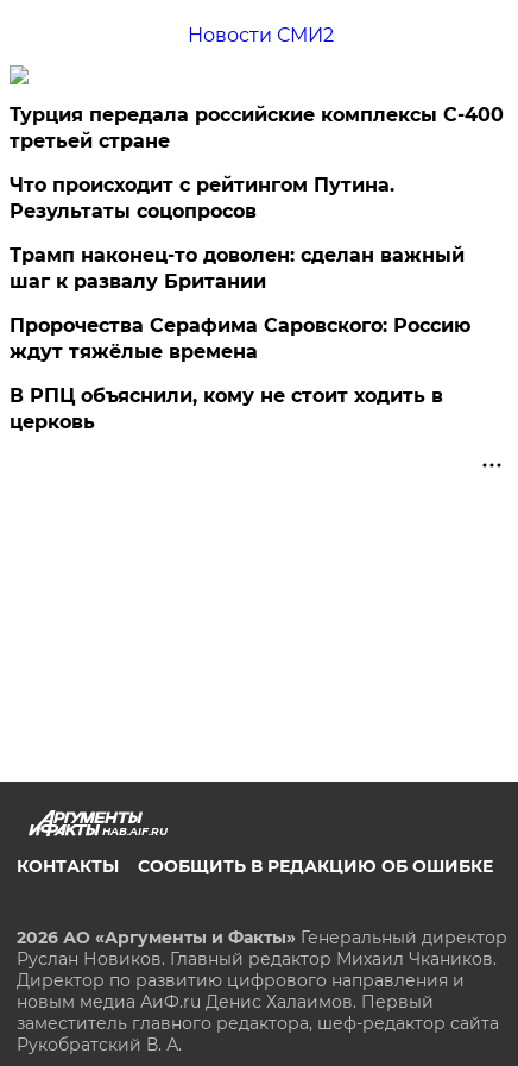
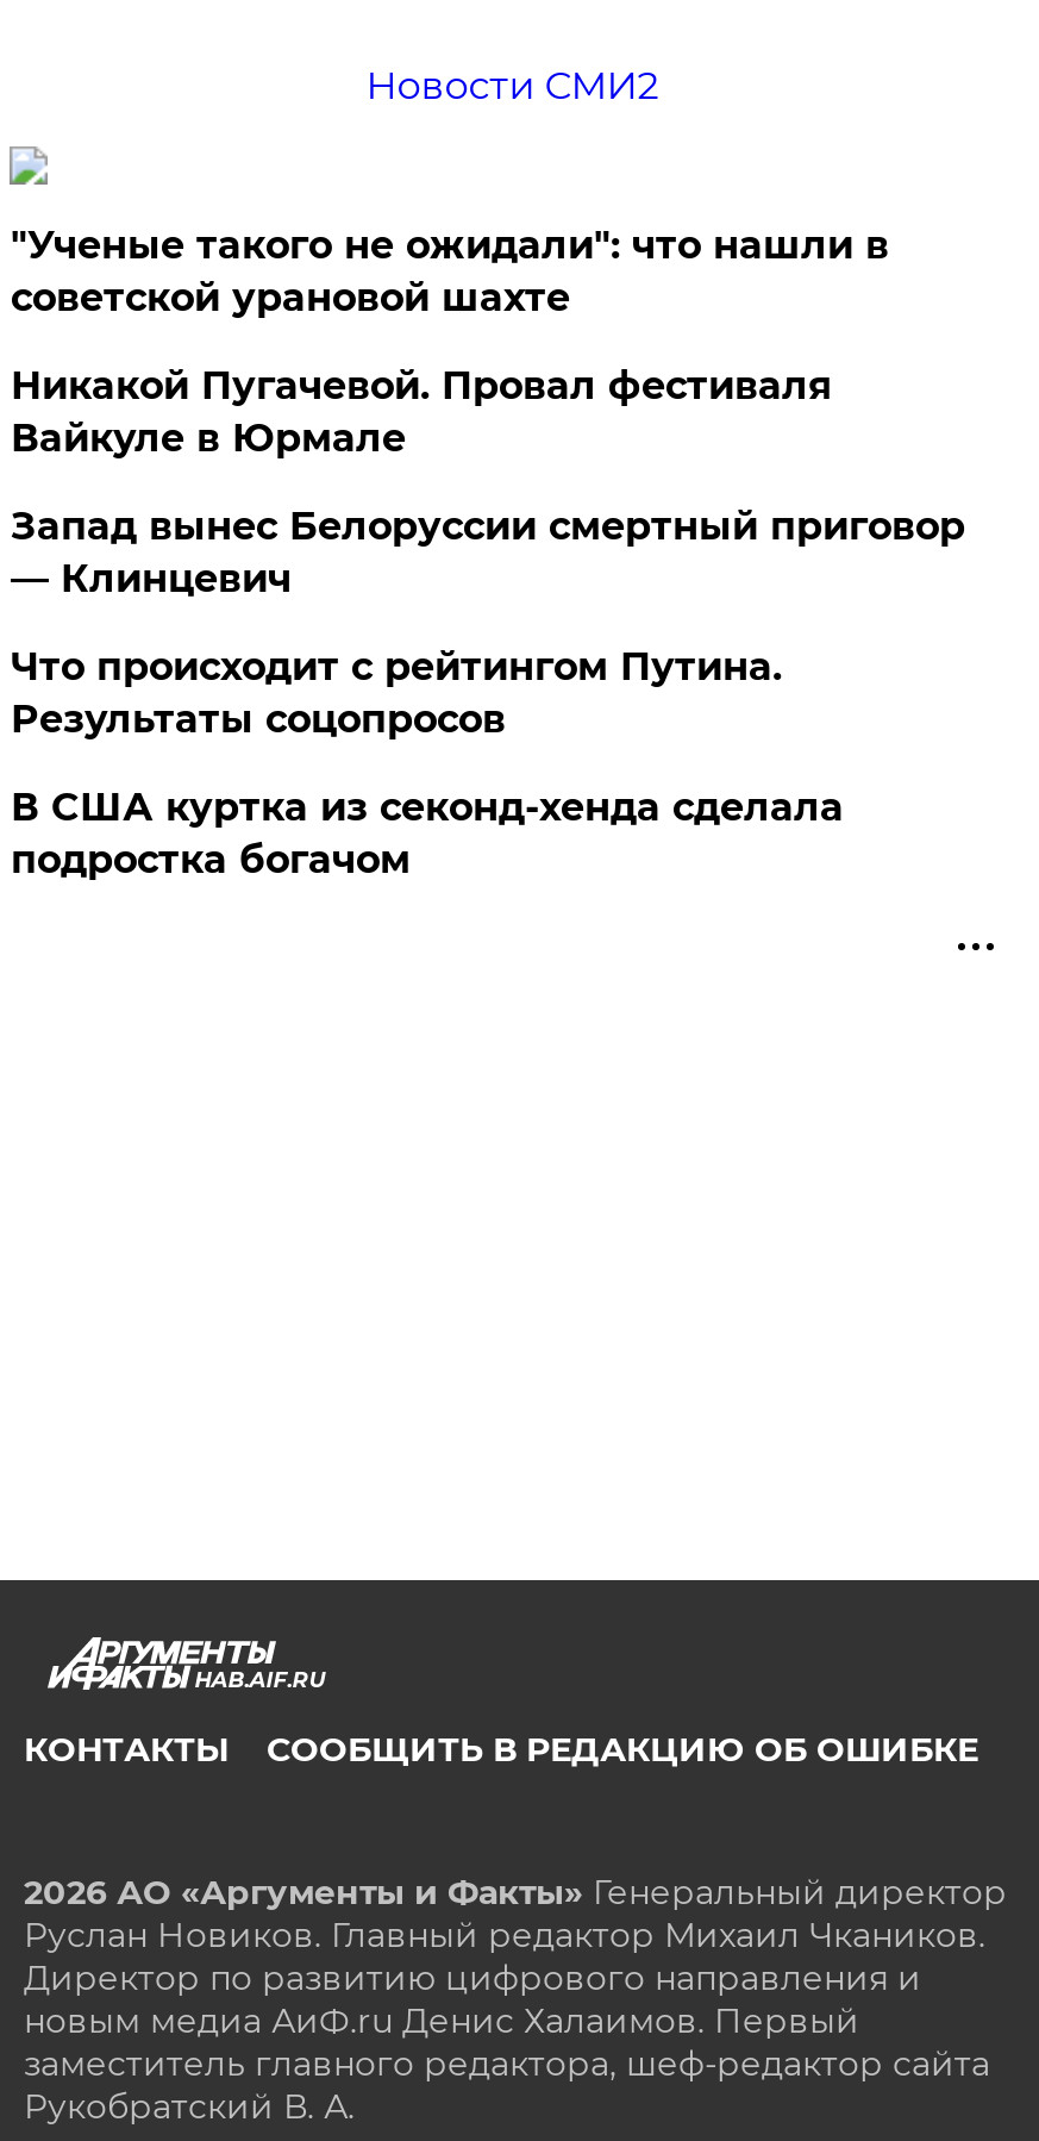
[10,104,504,153] Турция передала российские комплексы С-400 | третьей стране -> [10,223,965,602] "Ученые такого не ожидали": что нашли в | советской урановой шахте | Никакой Пугачевой. Провал фестиваля | Вайкуле в Юрмале | Запад вынес Белоруссии смертный приговор | — Клинцевич
moved [10,174,395,223] -> [10,645,782,742]: Что происходит с рейтингом Путина. | Результаты соцопросов
[10,244,471,433] Трамп наконец-то доволен: сделан важный | шаг к развалу Британии | Пророчества Серафима Саровского: Россию | ждут тяжёлые времена | В РПЦ объяснили, кому не стоит ходить в | церковь -> [10,785,844,883] В США куртка из секонд-хенда сделала | подростка богачом

